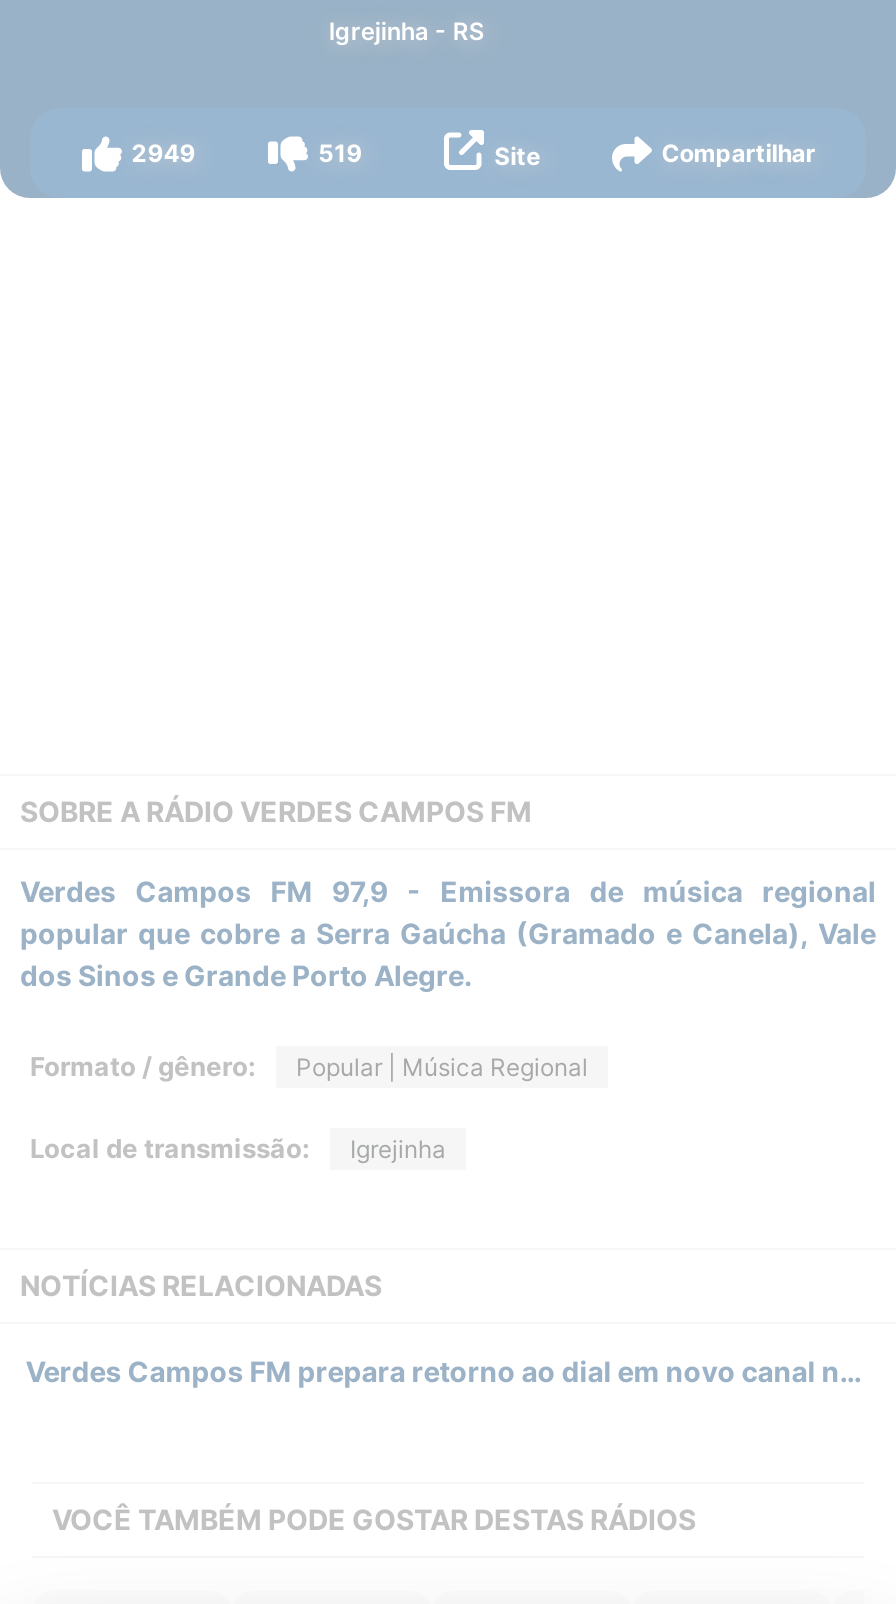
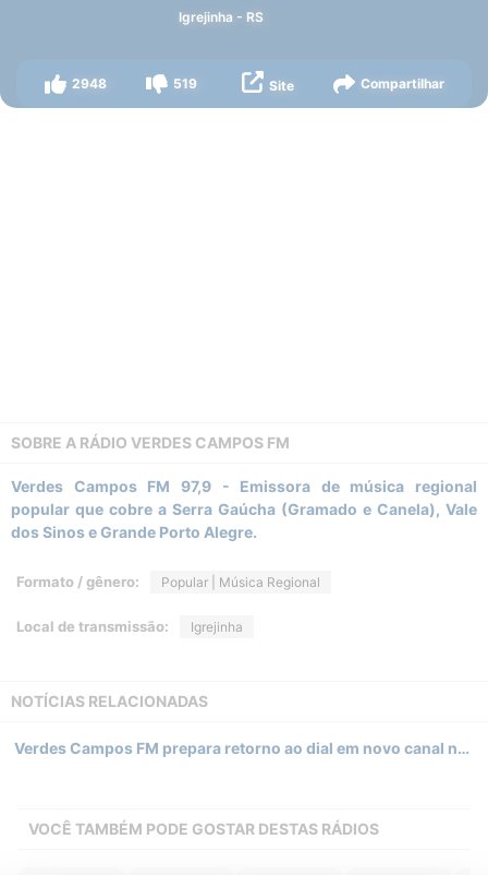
[131,137,195,167] 2949 -> [72,75,106,91] 2948

